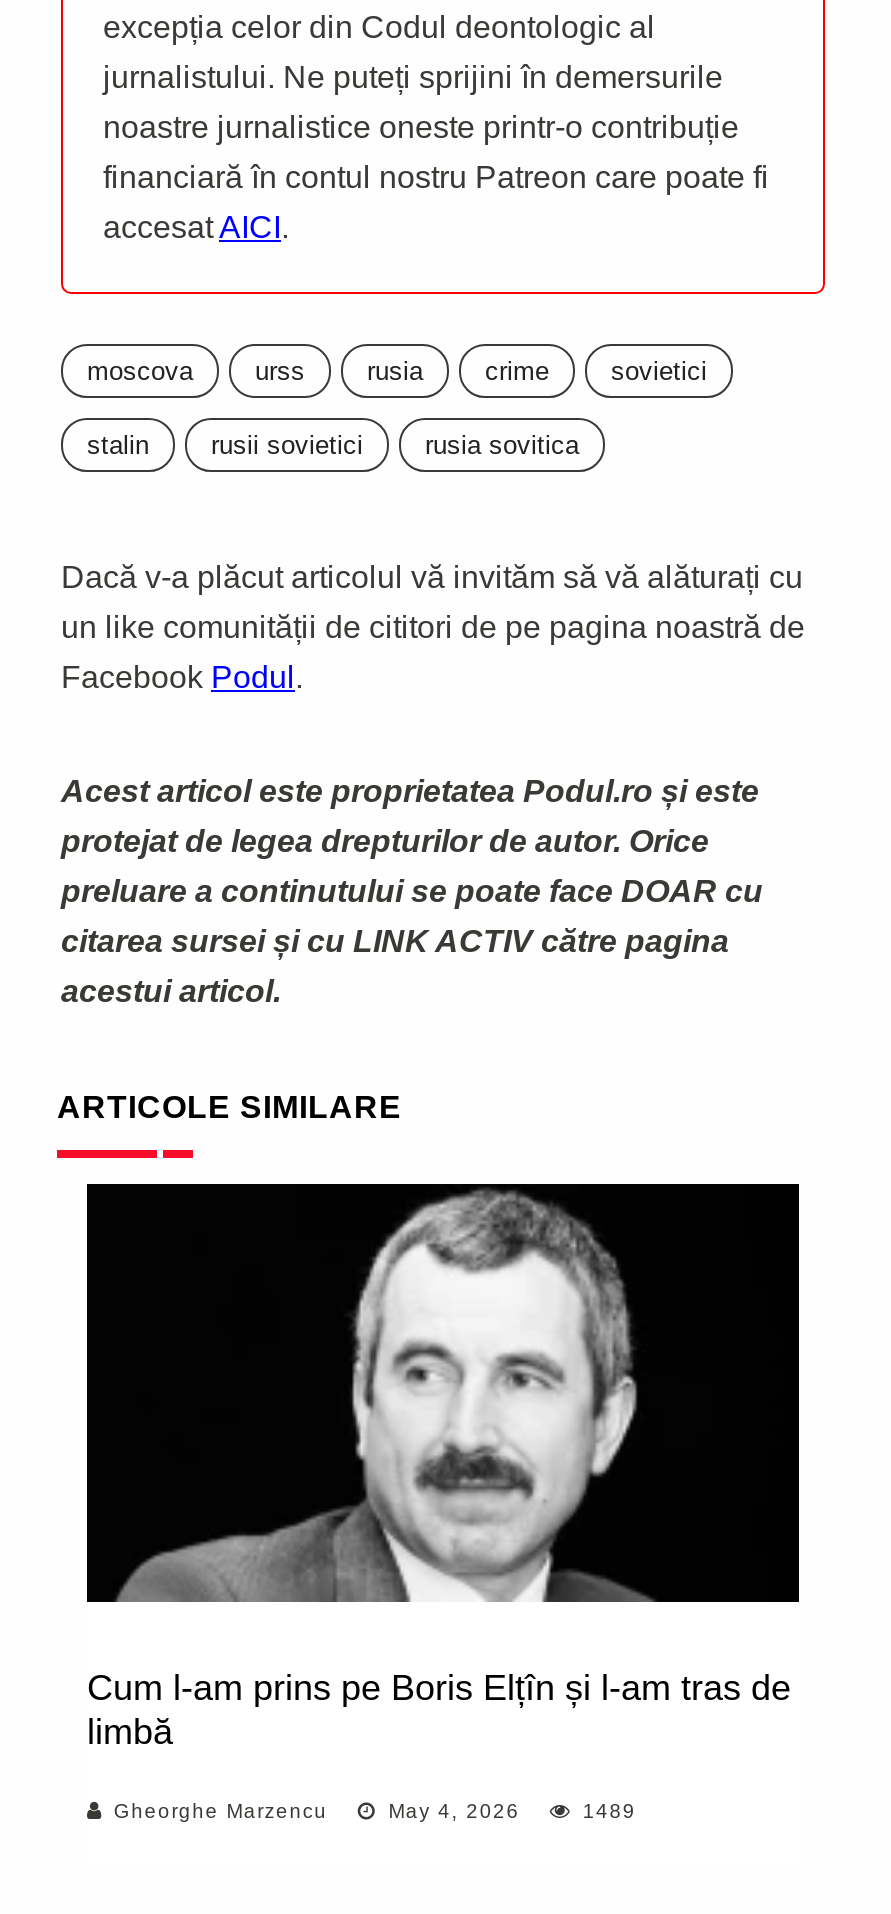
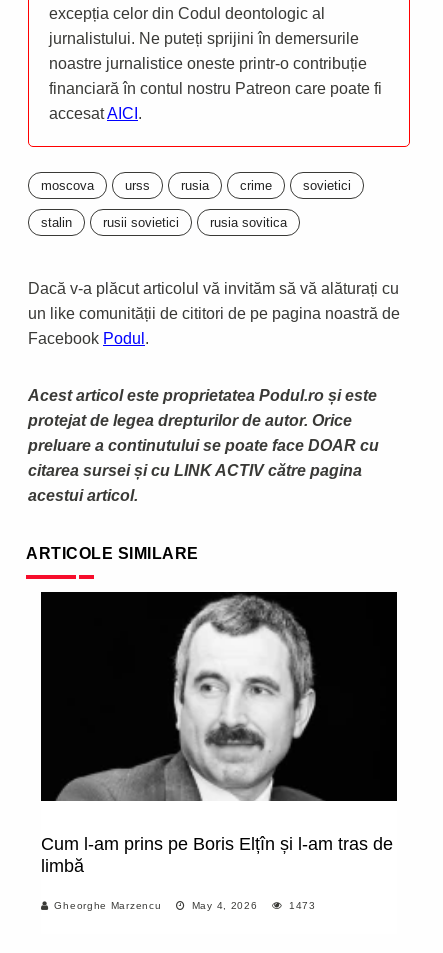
[575,1801,636,1823] 1489 -> [285,900,316,911] 1473

